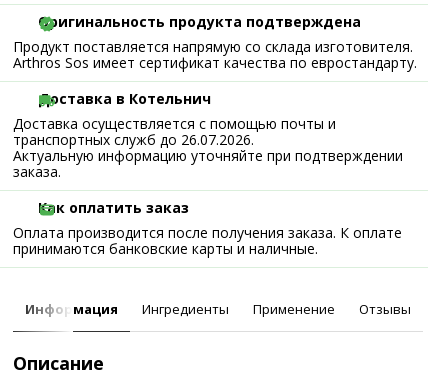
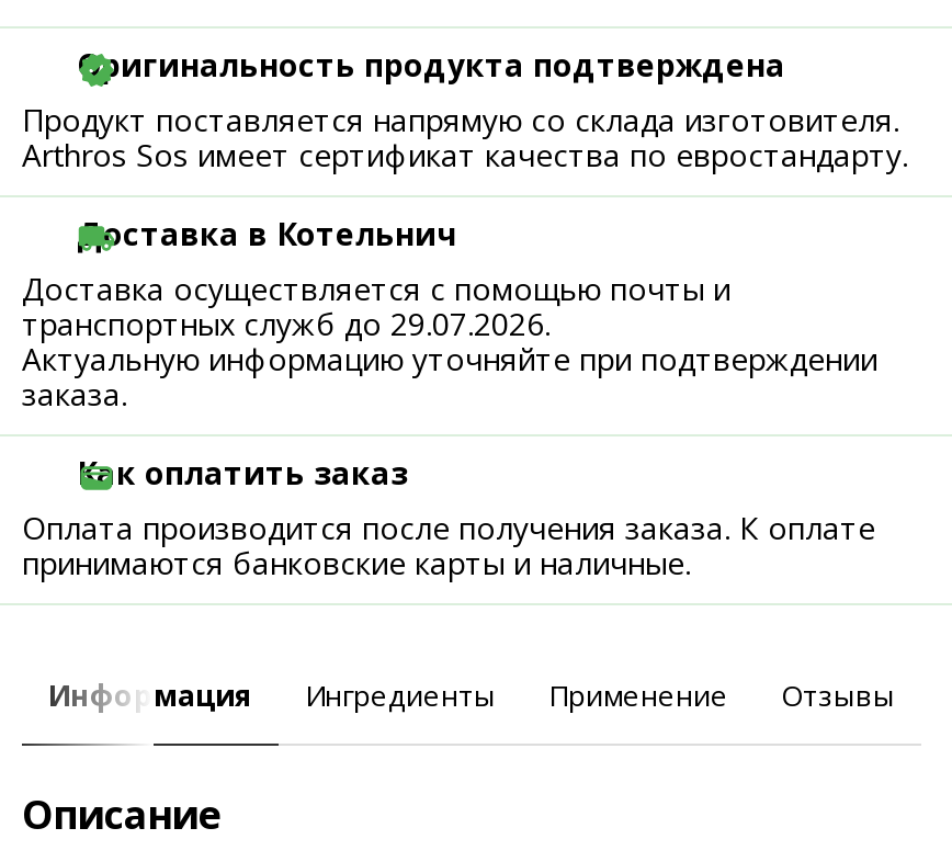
[13,130,254,149] транспортных служб до 26.07.2026. -> [22,303,551,344] транспортных служб до 29.07.2026.

